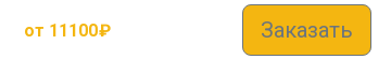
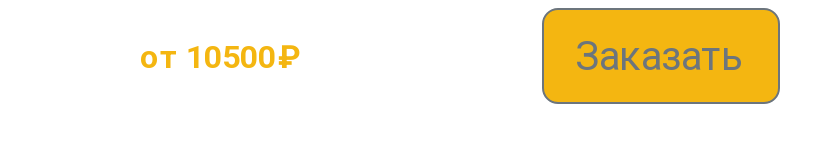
[24,20,111,40] от 11100₽ -> [140,37,300,75] от 10500₽

